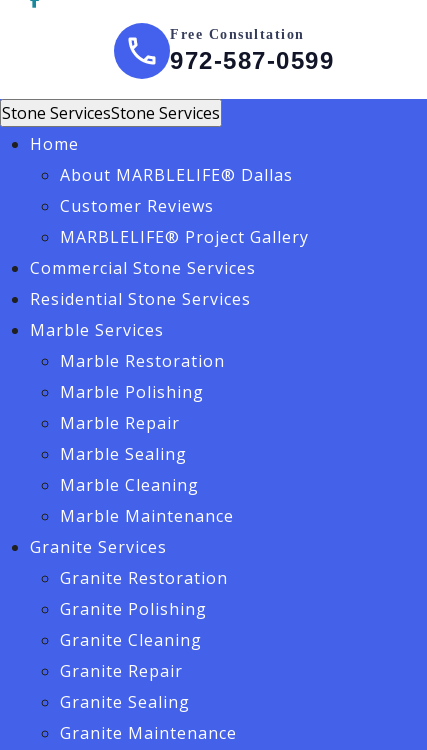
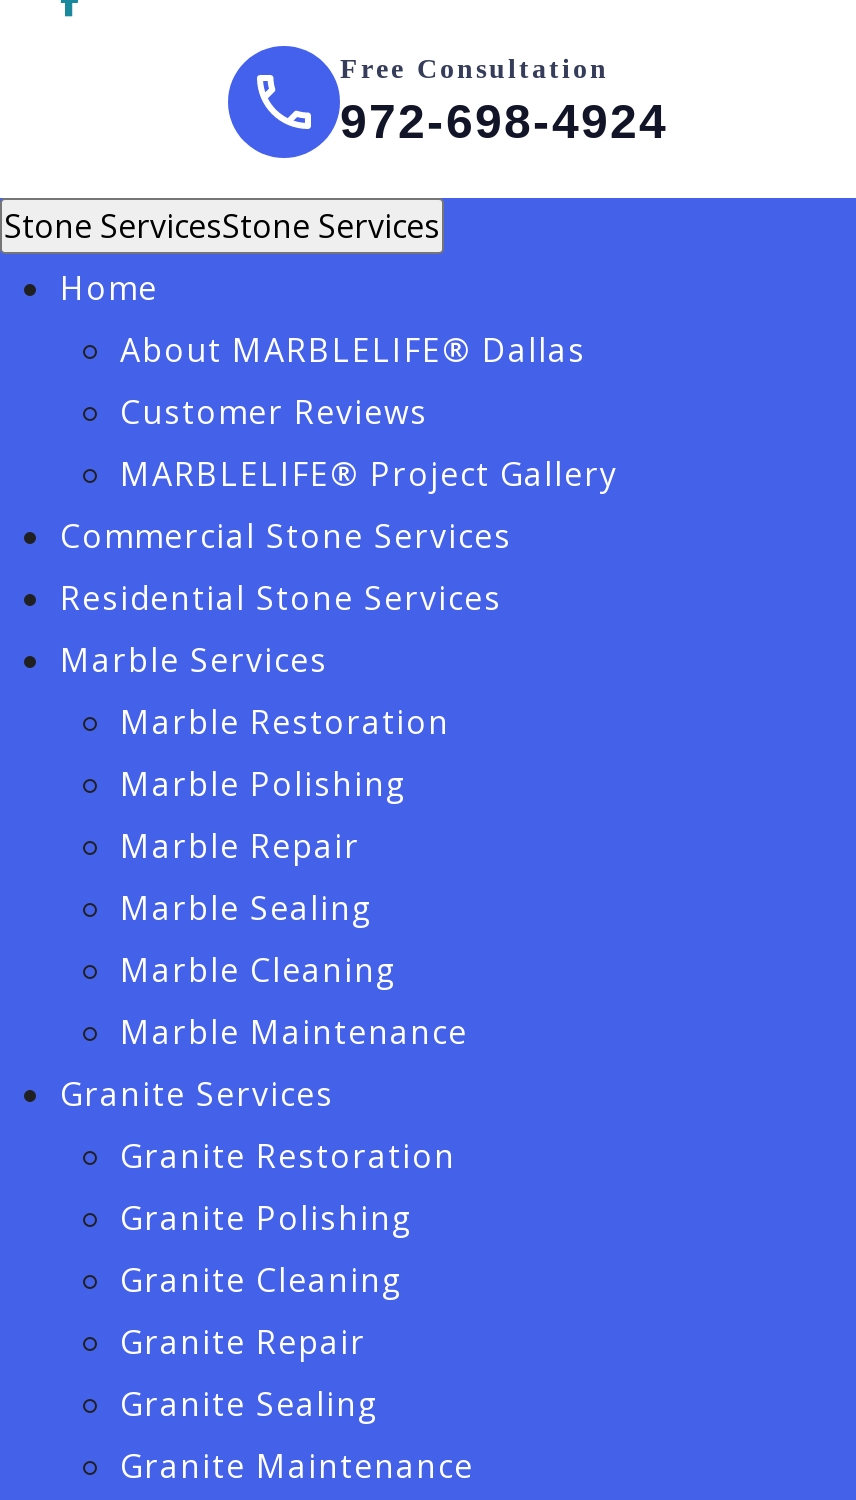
[170,47,334,74] 972-587-0599 -> [340,94,668,148] 972-698-4924

